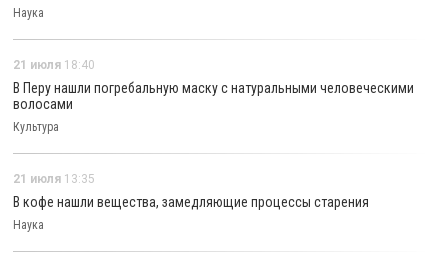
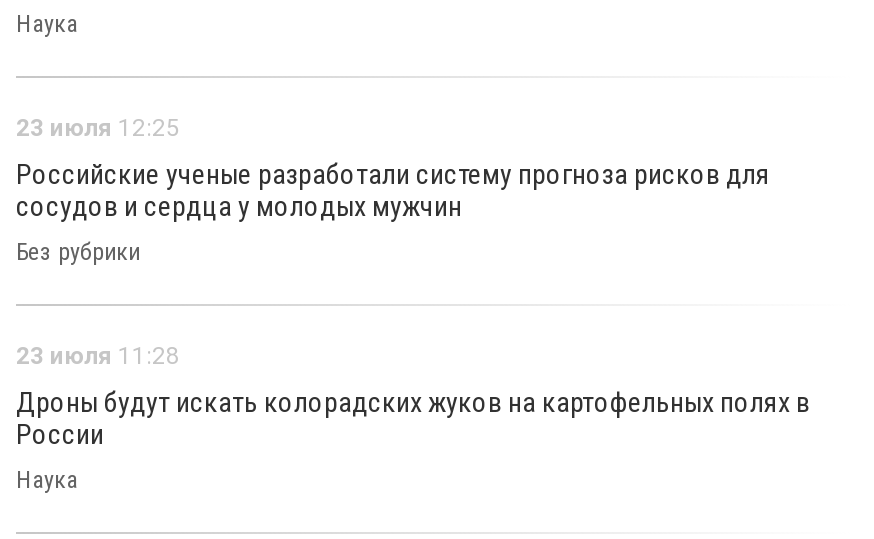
[13,58,95,72] 21 июля 18:40 -> [16,114,180,142] 23 июля 12:25
[13,80,414,112] В Перу нашли погребальную маску с натуральными человеческими | волосами -> [16,158,770,222] Российские ученые разработали систему прогноза рисков для | сосудов и сердца у молодых мужчин
[13,120,59,134] Культура -> [16,238,140,266] Без рубрики
[13,172,95,186] 21 июля 13:35 -> [16,342,180,370] 23 июля 11:28
[13,194,369,210] В кофе нашли вещества, замедляющие процессы старения -> [16,386,810,450] Дроны будут искать колорадских жуков на картофельных полях в | России

